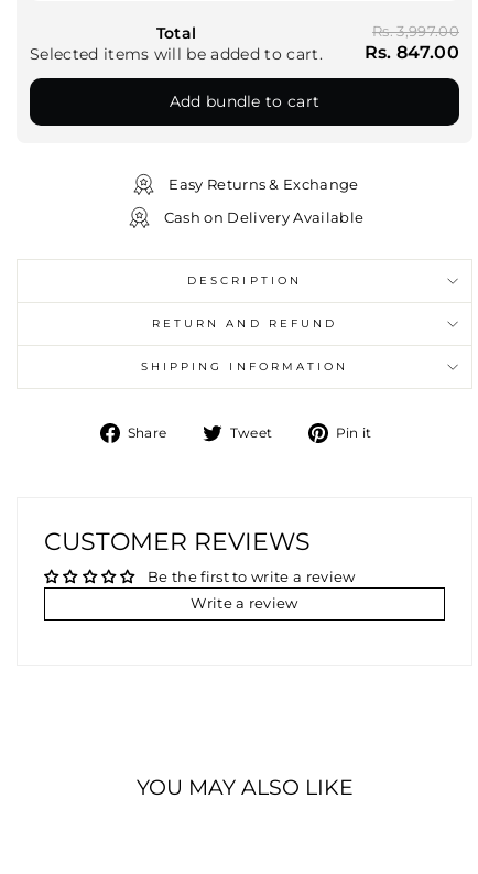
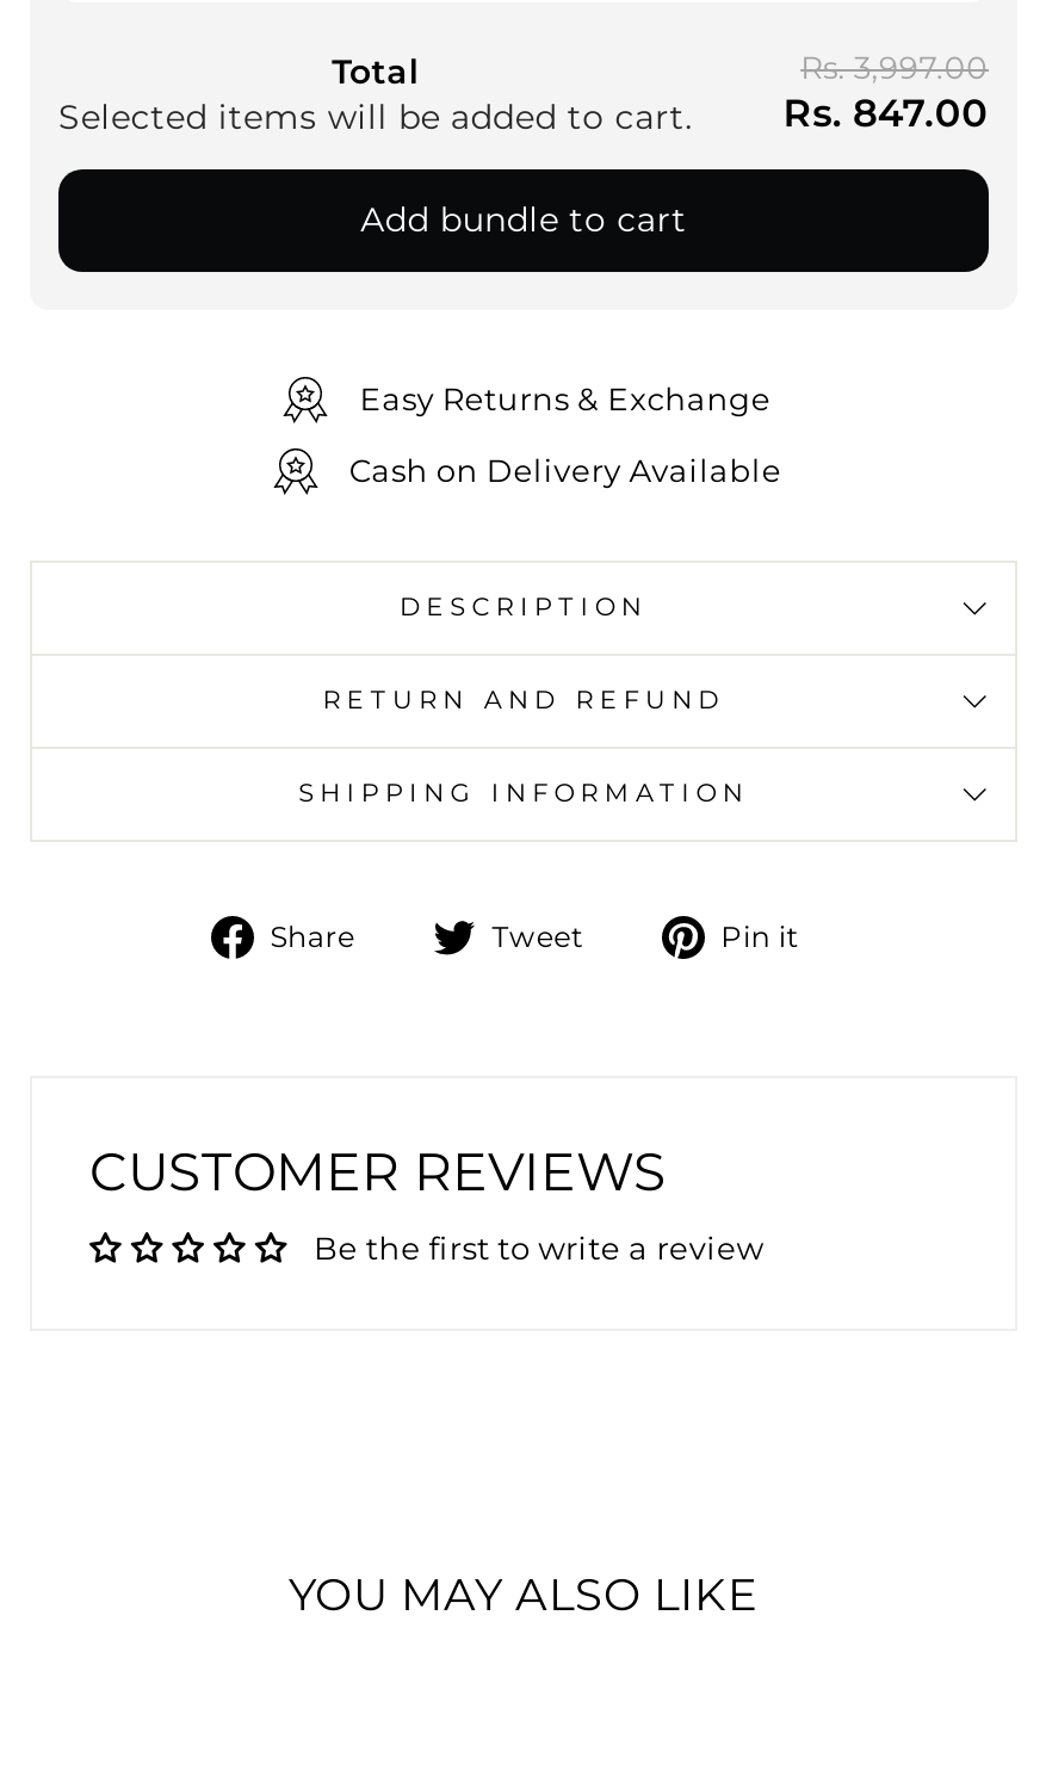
[191,595,298,611] Write a review -> none

